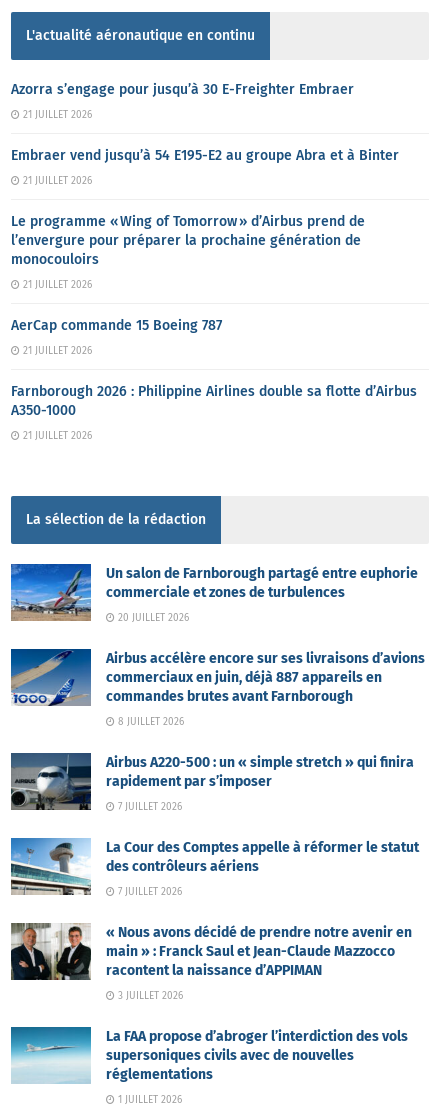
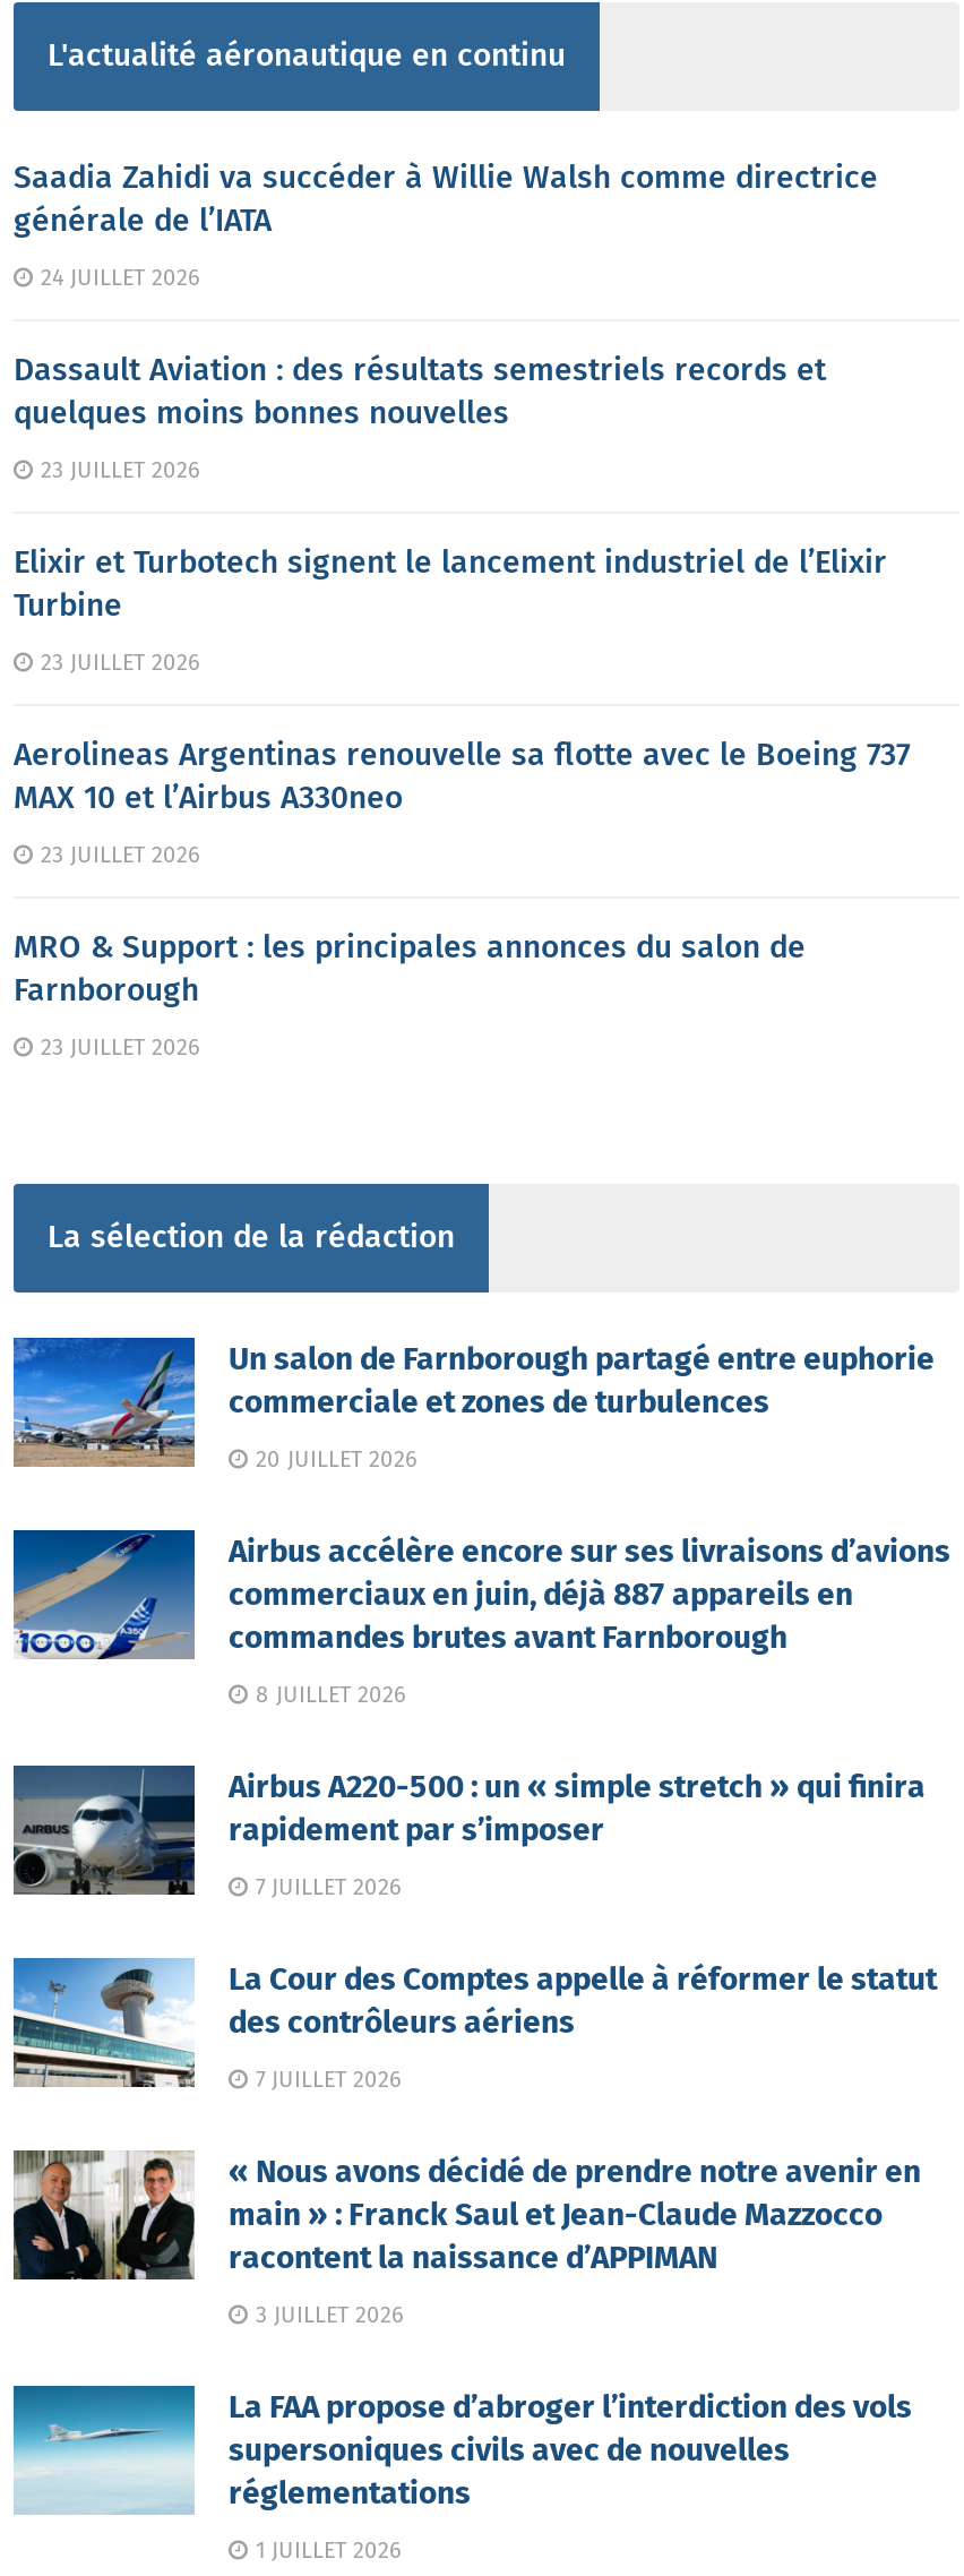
[11,81,354,98] Azorra s’engage pour jusqu’à 30 E-Freighter Embraer -> [14,158,878,240] Saadia Zahidi va succéder à Willie Walsh comme directrice | générale de l’IATA
[20,109,92,121] 21 JUILLET 2026 -> [34,265,199,292] 24 JUILLET 2026
[11,147,399,164] Embraer vend jusqu’à 54 E195-E2 au groupe Abra et à Binter -> [14,351,826,432] Dassault Aviation : des résultats semestriels records et | quelques moins bonnes nouvelles
[20,175,92,187] 21 JUILLET 2026 -> [34,457,199,484] 23 JUILLET 2026
[11,213,365,268] Le programme « Wing of Tomorrow » d’Airbus prend de | l’envergure pour préparer la prochaine génération de | monocouloirs -> [14,543,887,625] Elixir et Turbotech signent le lancement industriel de l’Elixir | Turbine
[20,279,92,291] 21 JUILLET 2026 -> [34,650,199,677] 23 JUILLET 2026
[11,317,222,334] AerCap commande 15 Boeing 787 -> [14,736,910,817] Aerolineas Argentinas renouvelle sa flotte avec le Boeing 737 | MAX 10 et l’Airbus A330neo
[20,345,92,357] 21 JUILLET 2026 -> [34,842,199,869] 23 JUILLET 2026
[11,383,417,419] Farnborough 2026 : Philippine Airlines double sa flotte d’Airbus | A350-1000 -> [14,928,806,1010] MRO & Support : les principales annonces du salon de | Farnborough
[20,430,92,442] 21 JUILLET 2026 -> [34,1034,199,1062] 23 JUILLET 2026

